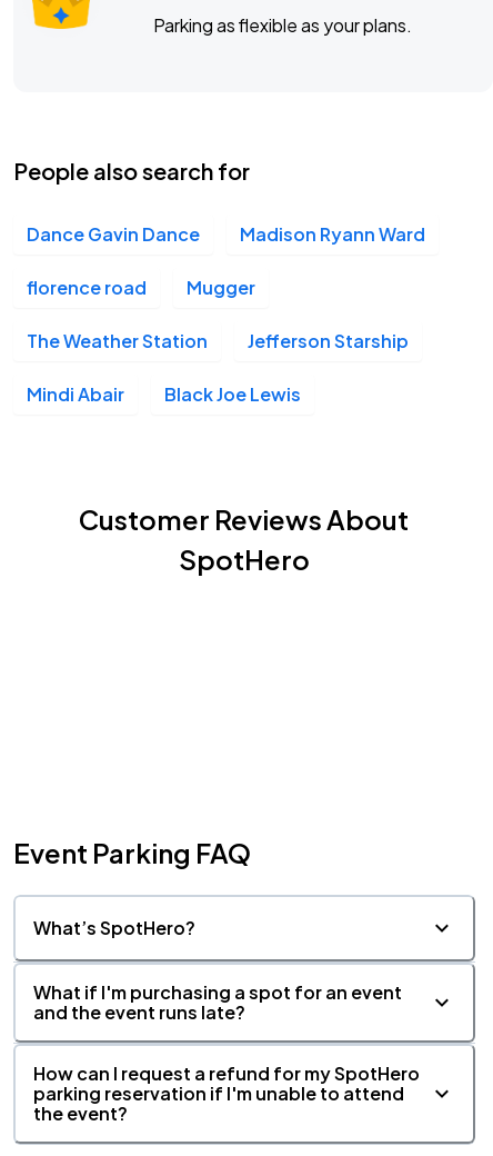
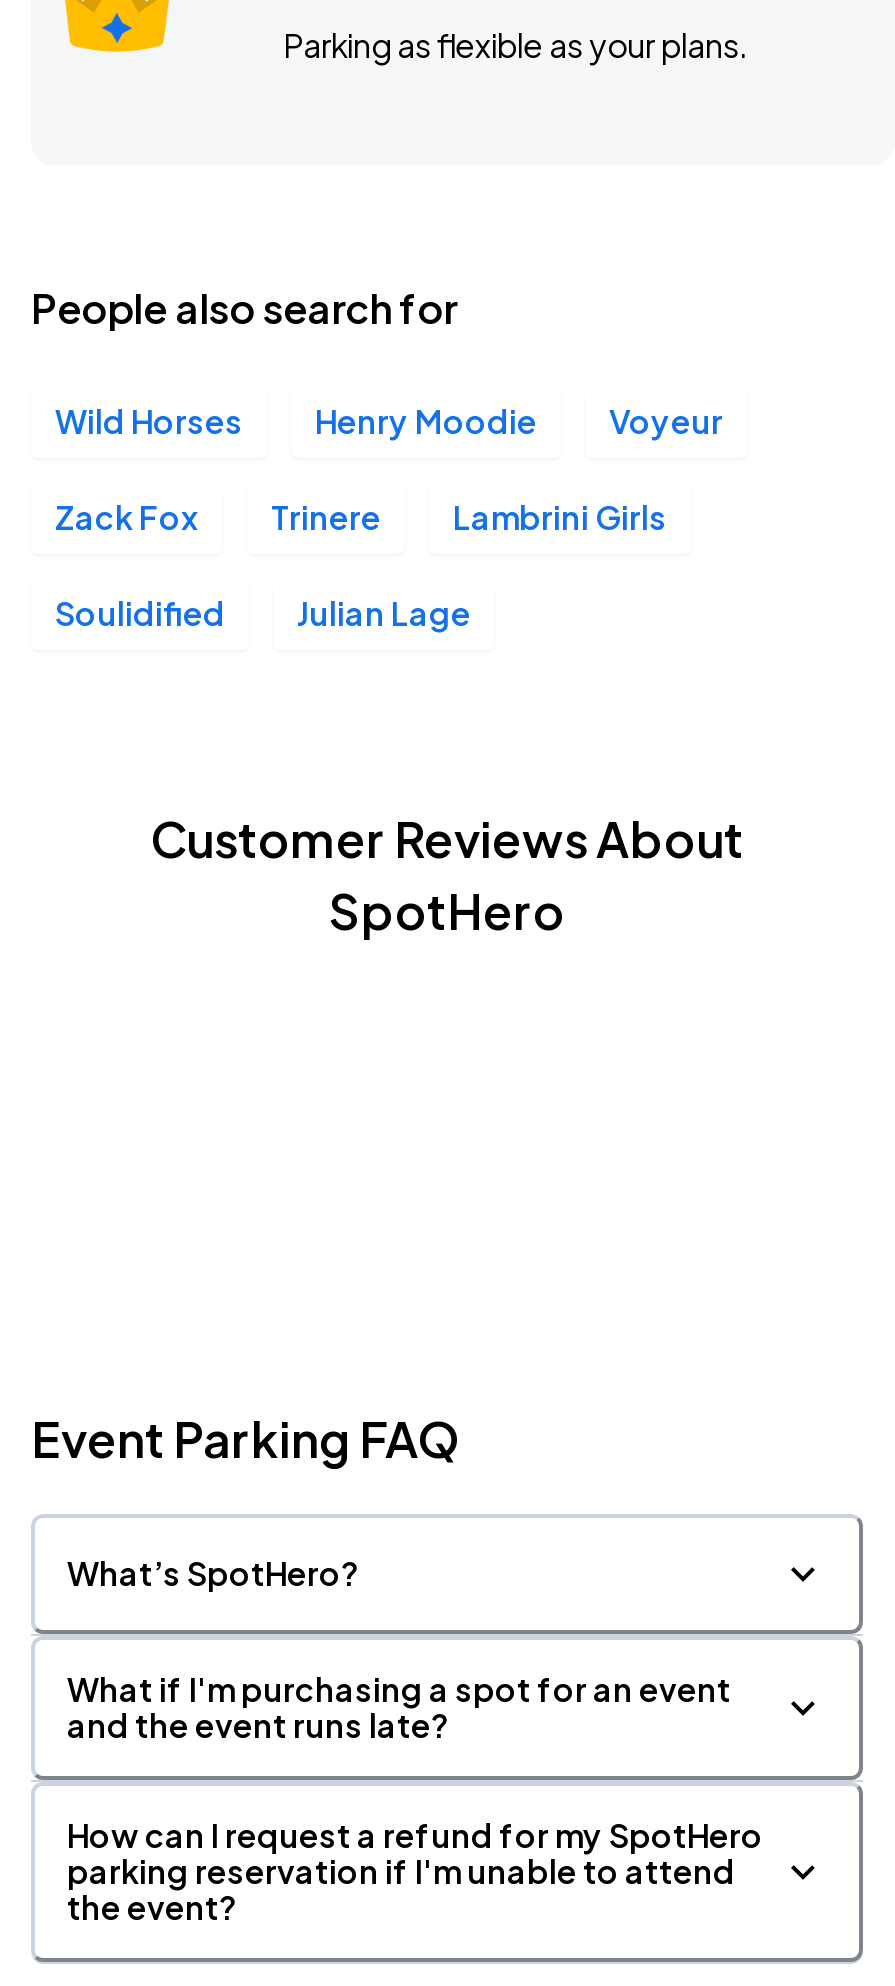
[27,222,425,406] Dance Gavin Dance | Madison Ryann Ward | florence road | Mugger | The Weather Station | Jefferson Starship | Mindi Abair | Black Joe Lewis -> [55,400,723,634] Wild Horses | Henry Moodie | Voyeur | Zack Fox | Trinere | Lambrini Girls | Soulidified | Julian Lage

